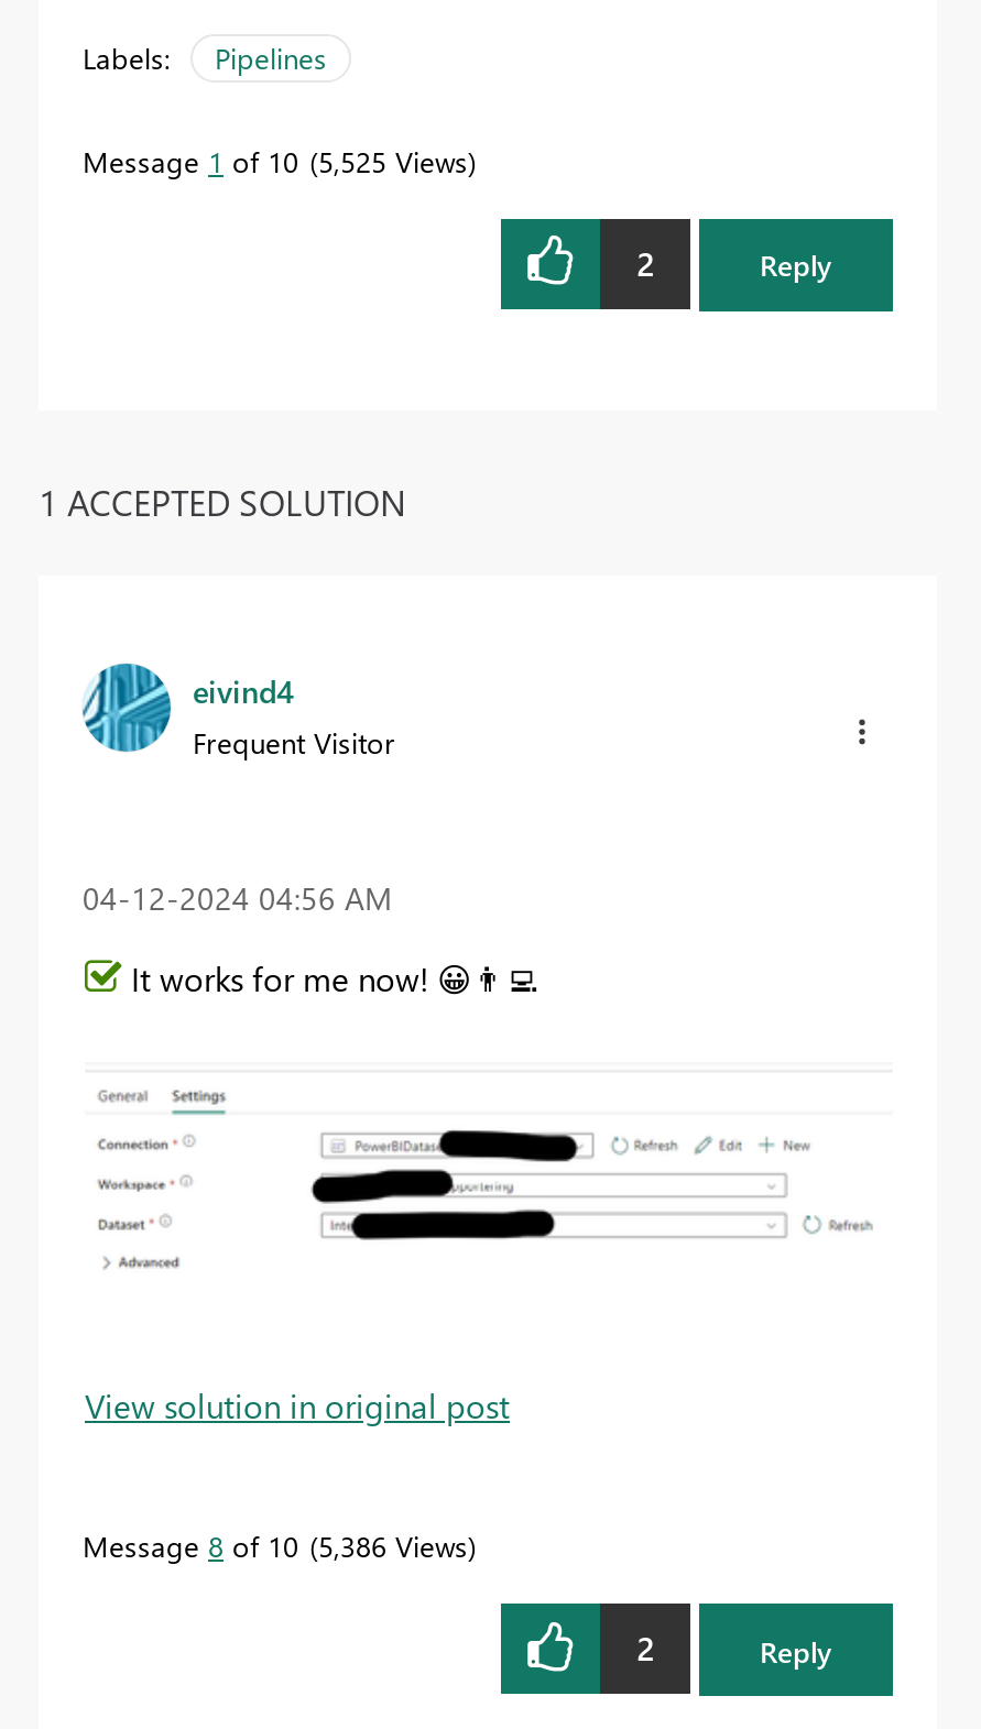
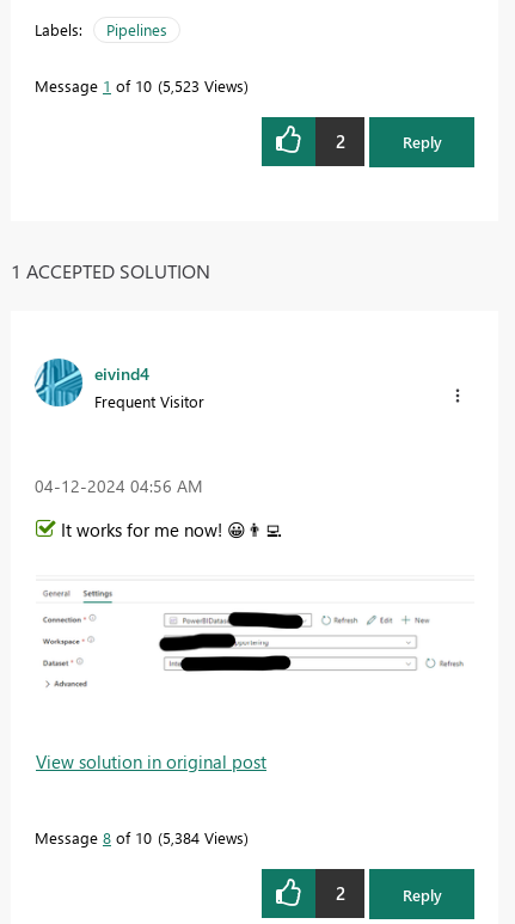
[83,141,468,179] Message 1 of 10 5,525 Views -> [35,75,244,95] Message 1 of 10 5,523 Views
[83,1526,468,1564] Message 8 of 10 5,386 Views -> [35,827,244,847] Message 8 of 10 5,384 Views

